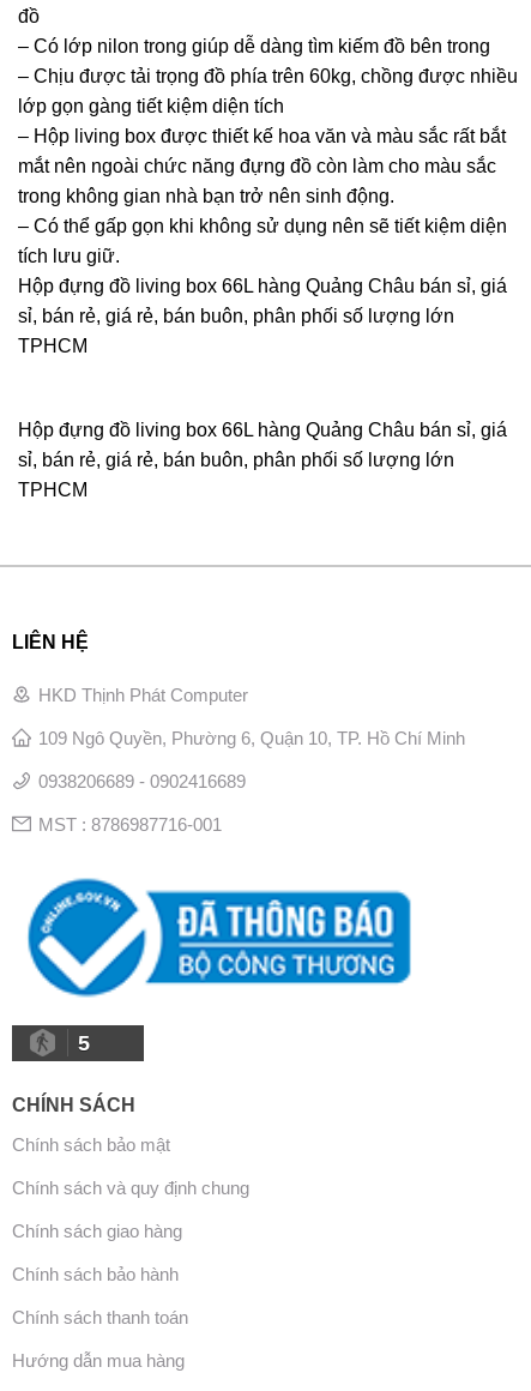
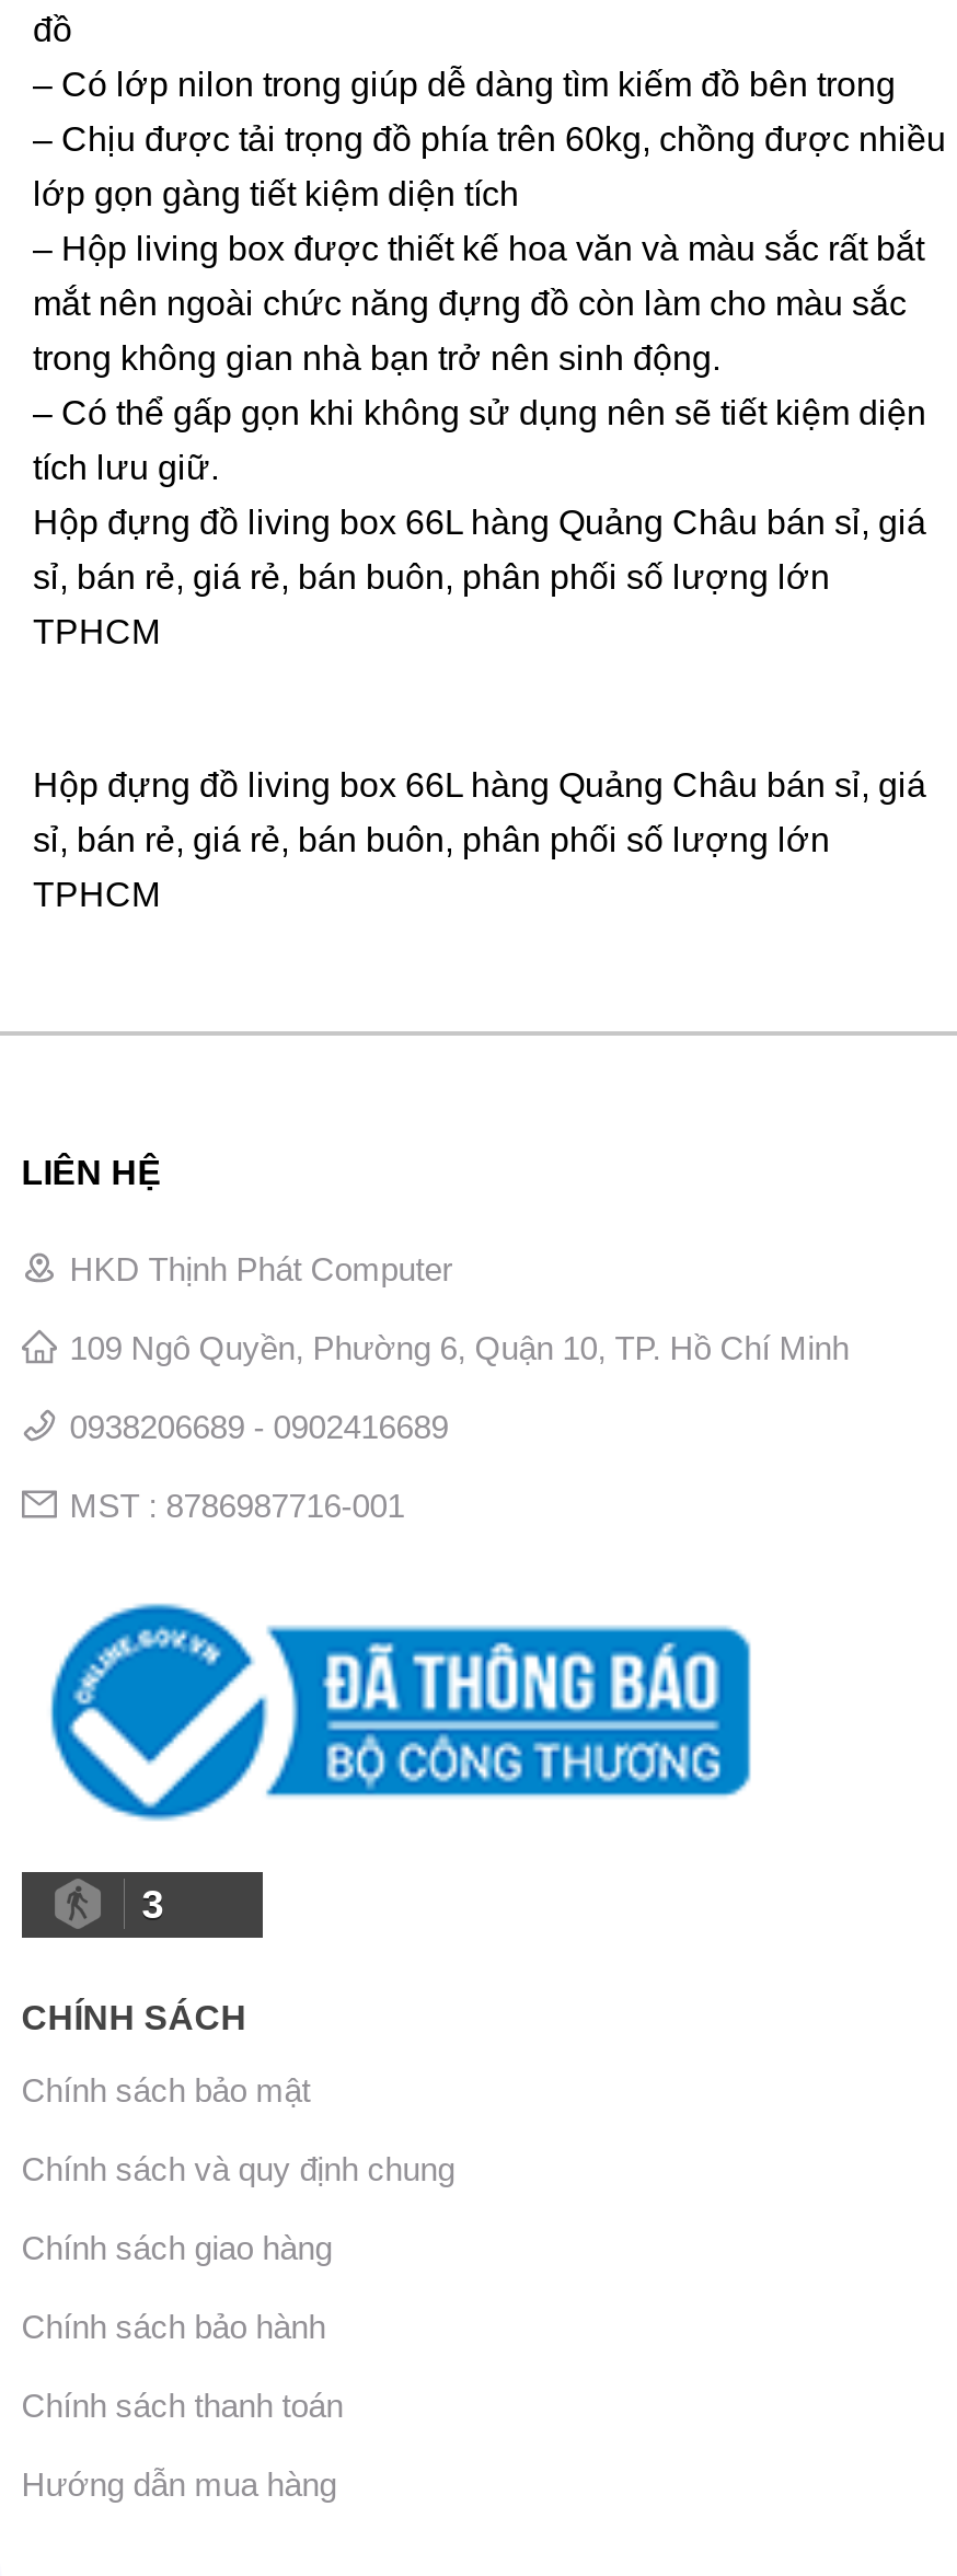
[78,1032,87,1056] 5 -> [142,1884,159,1927] 3

